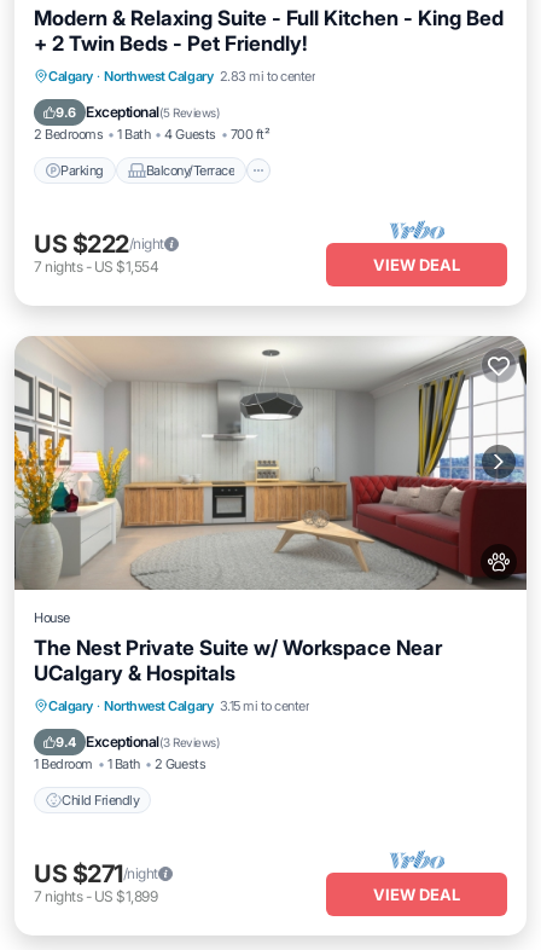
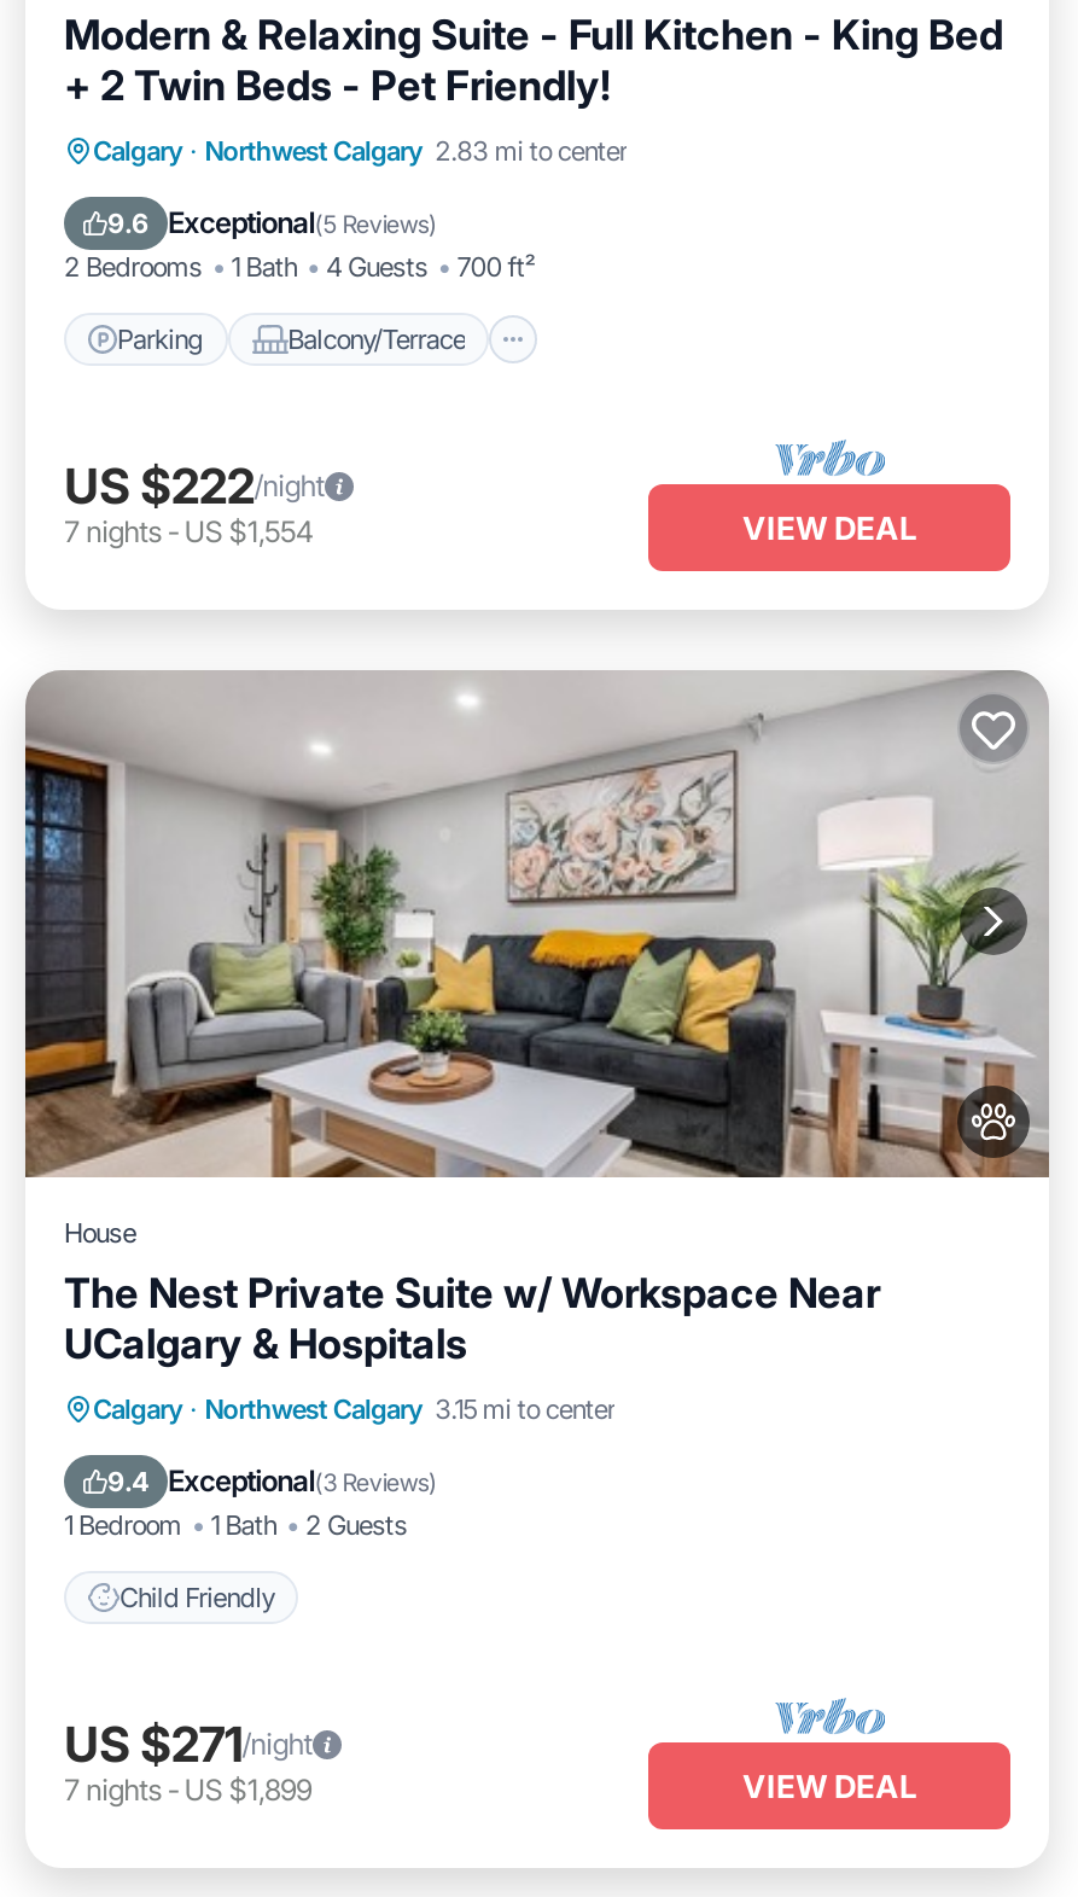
[13,337,528,590] [image] -> [23,670,1049,1177] [image]

